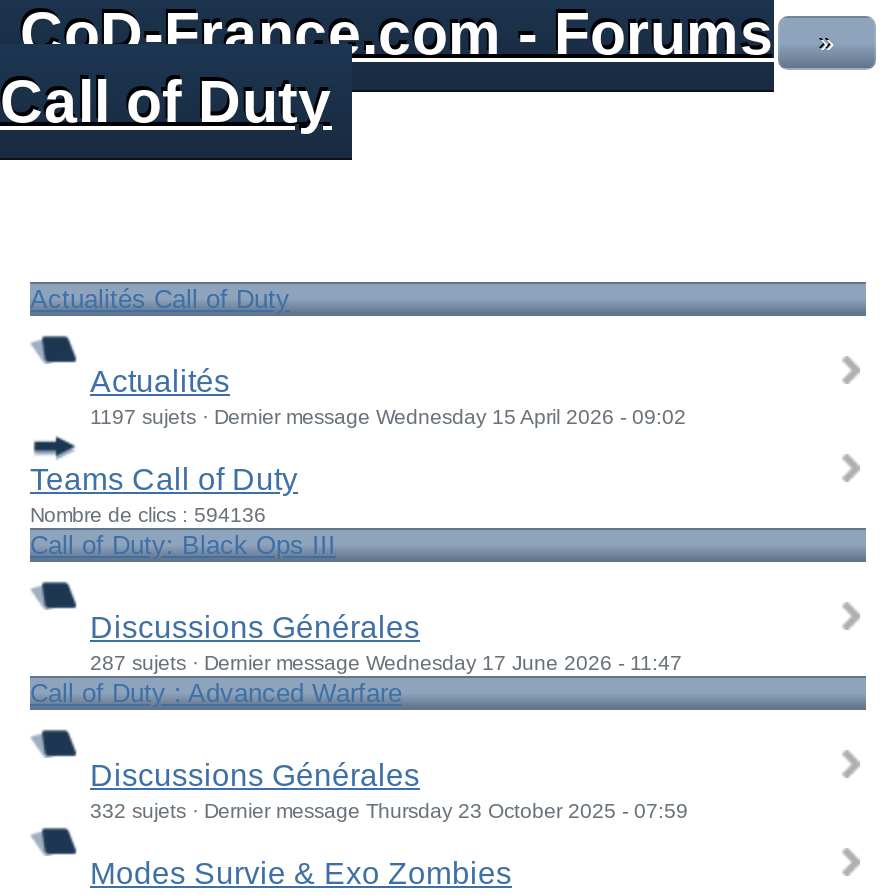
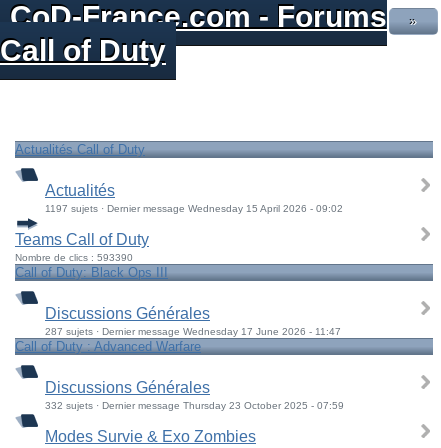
[30,504,266,526] Nombre de clics : 594136 -> [15,252,133,263] Nombre de clics : 593390

